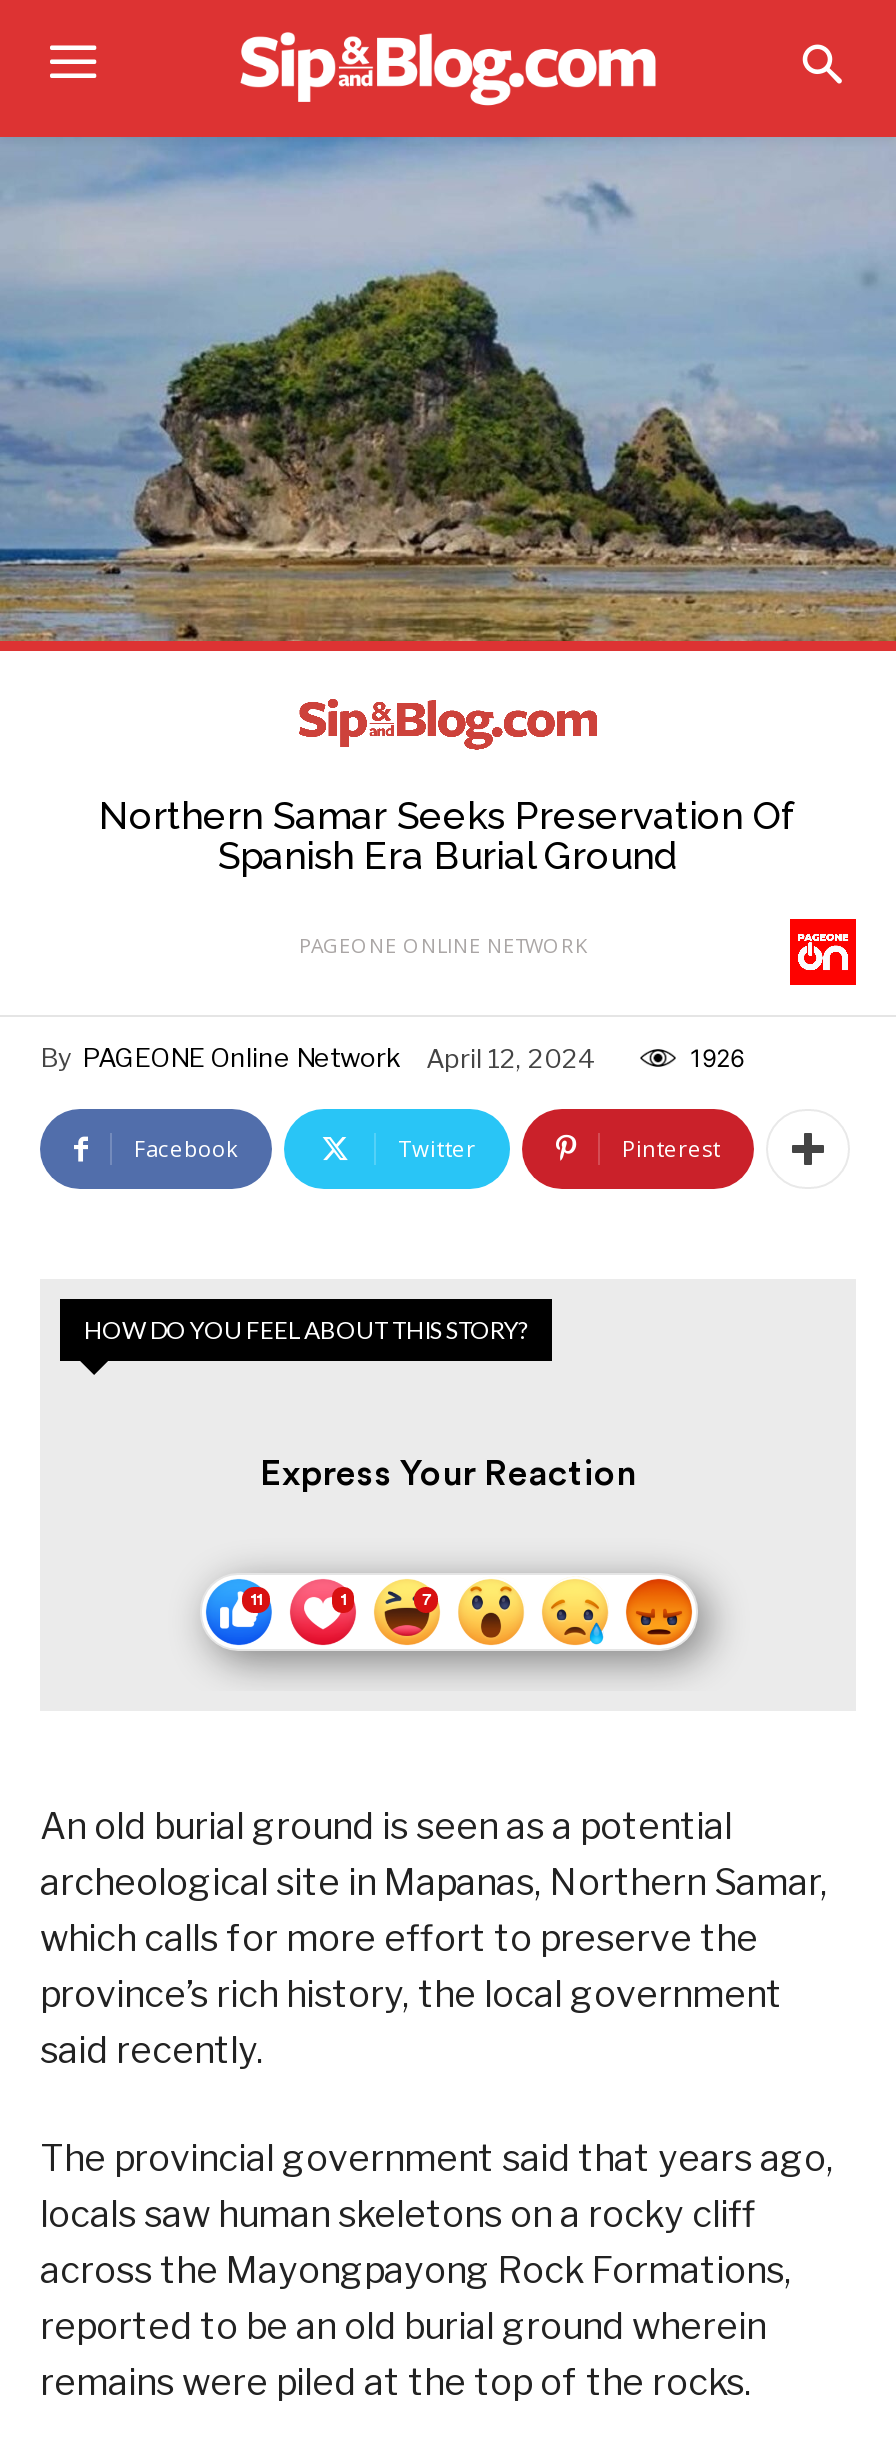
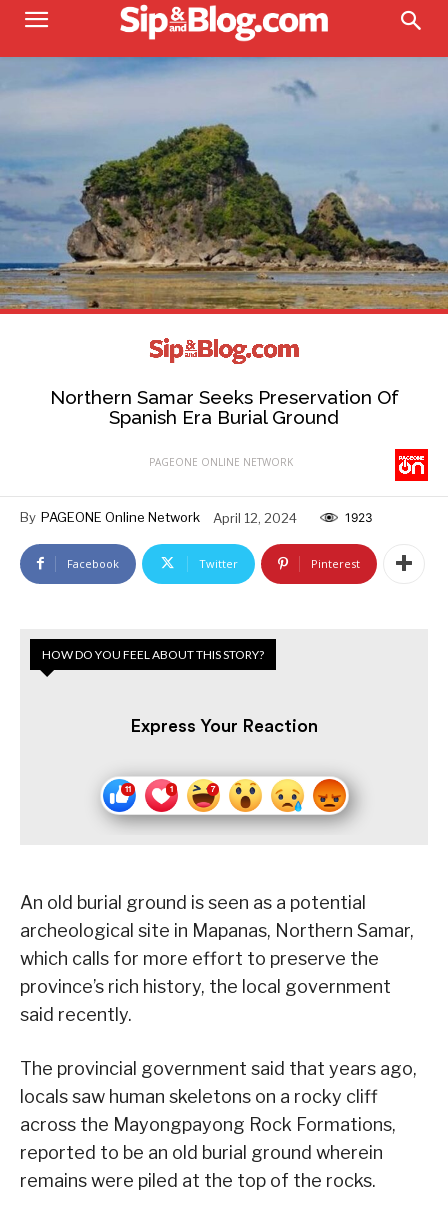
[690,1042,744,1072] 1926 -> [345,510,373,525] 1923

